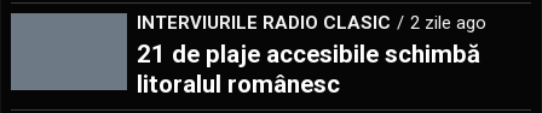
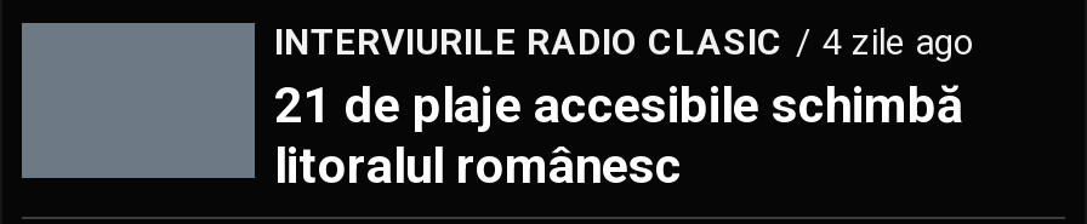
[137,12,486,34] INTERVIURILE RADIO CLASIC 2 zile ago -> [274,21,975,64] INTERVIURILE RADIO CLASIC 4 zile ago

